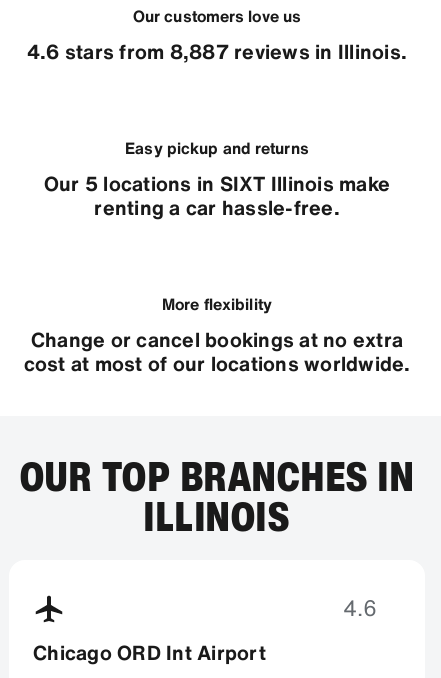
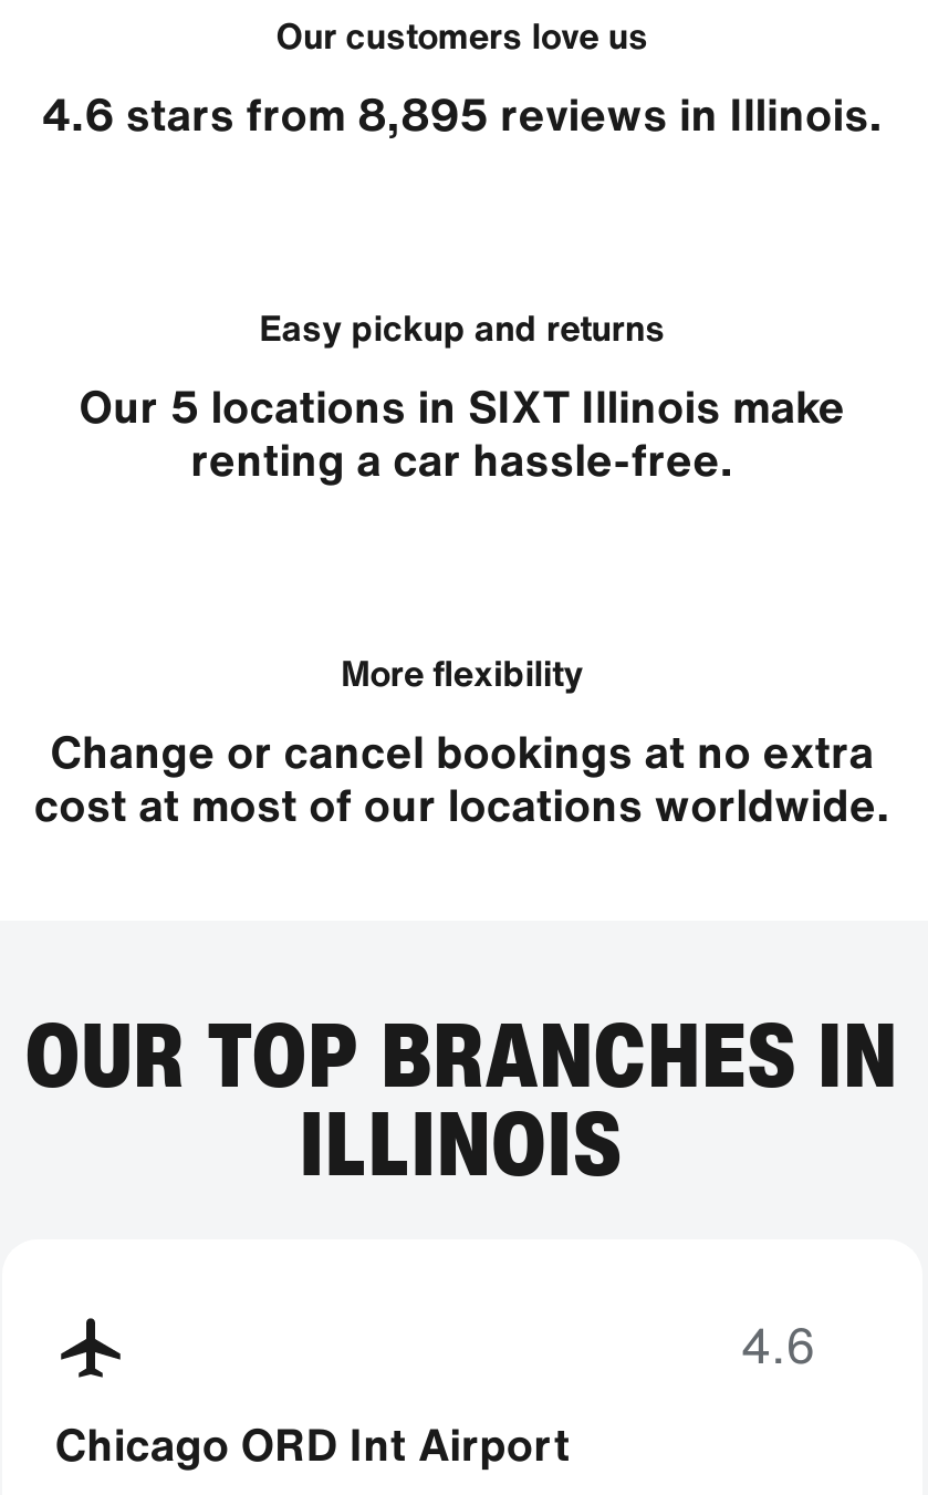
[27,37,407,66] 4.6 stars from 8,887 reviews in Illinois. -> [42,82,883,146] 4.6 stars from 8,895 reviews in Illinois.

